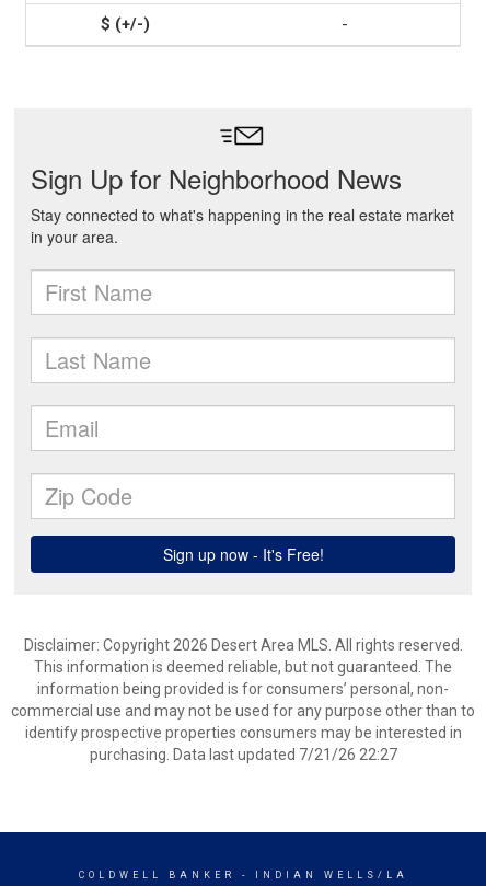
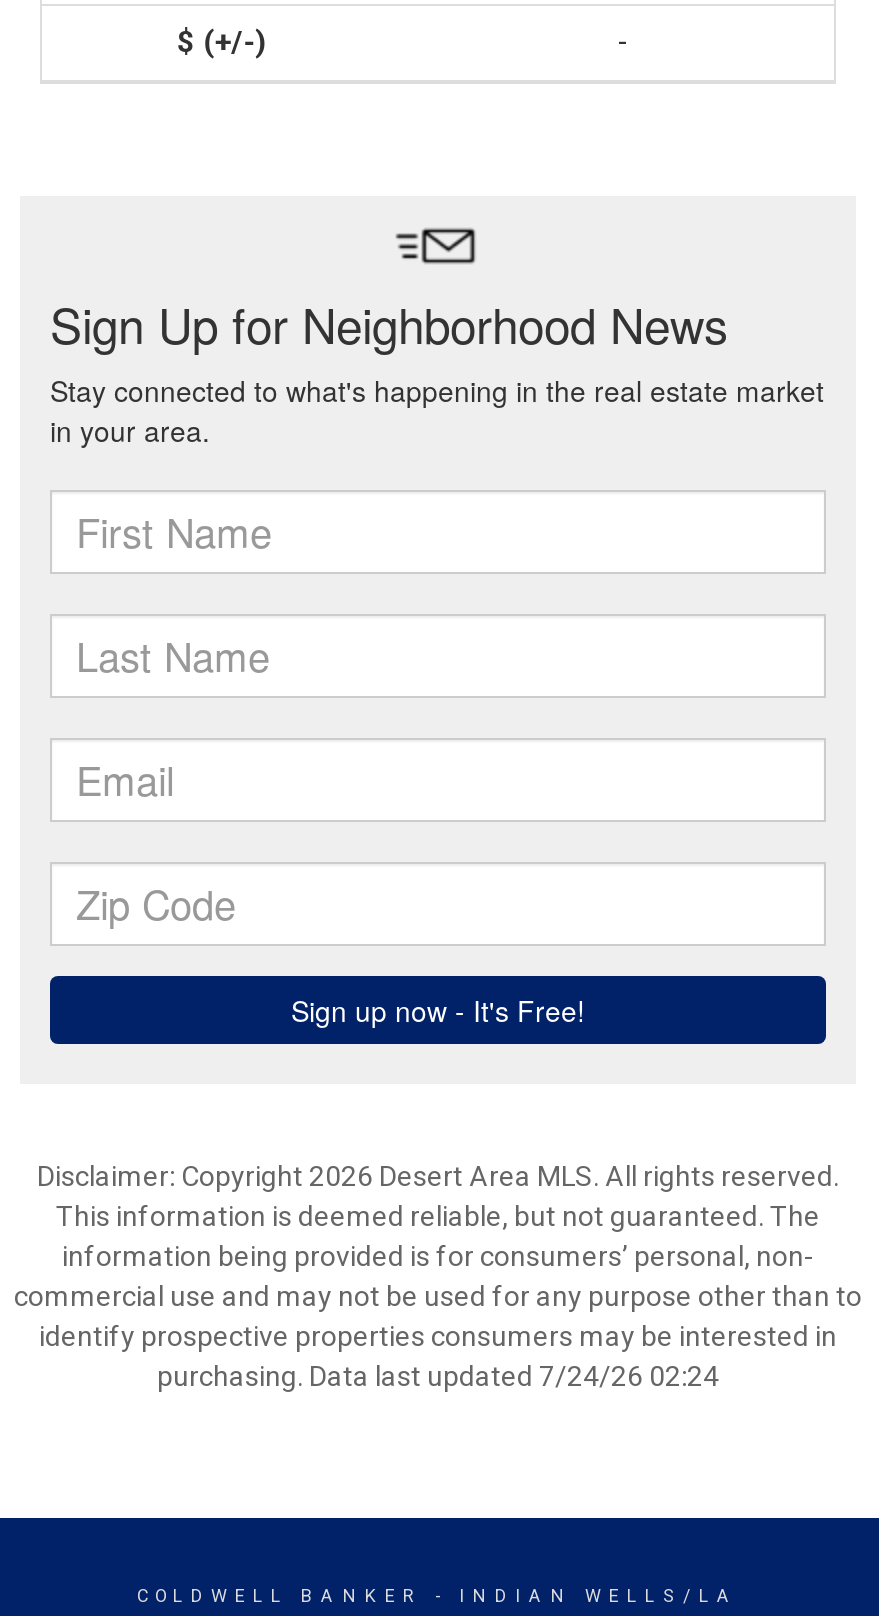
[89,746,397,763] purchasing. Data last updated 7/21/26 22:27 -> [157,1360,719,1392] purchasing. Data last updated 7/24/26 02:24

